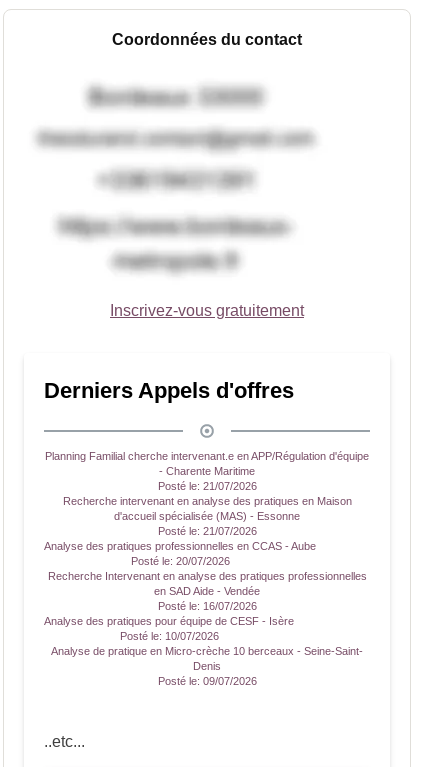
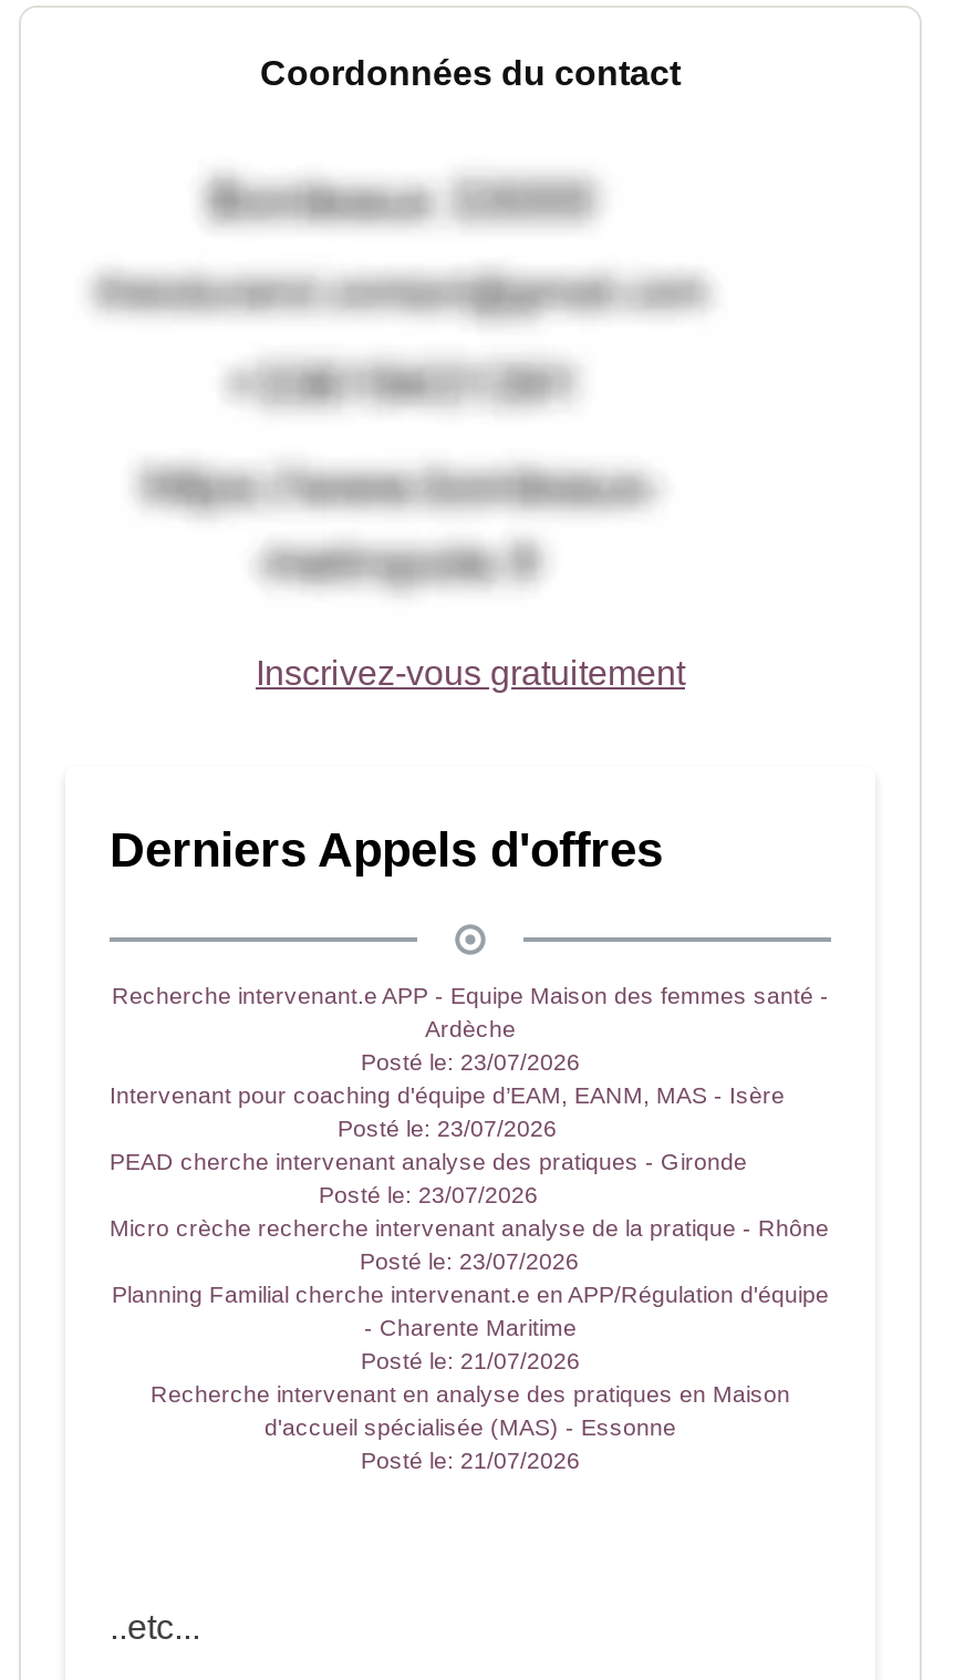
none -> [110,981,829,1273] Recherche intervenant.e APP - Equipe Maison des femmes santé - | Ardèche | Posté le: 23/07/2026 | Intervenant pour coaching d'équipe d’EAM, EANM, MAS - Isère | Posté le: 23/07/2026 | PEAD cherche intervenant analyse des pratiques - Gironde | Posté le: 23/07/2026 | Micro crèche recherche intervenant analyse de la pratique - Rhône | Posté le: 23/07/2026
moved [45,450,369,537] -> [112,1280,829,1472]: Planning Familial cherche intervenant.e en APP/Régulation d'équipe | - Charente Maritime | Posté le: 21/07/2026 | Recherche intervenant en analyse des pratiques en Maison | d'accueil spécialisée (MAS) - Essonne | Posté le: 21/07/2026
[44,540,366,687] Analyse des pratiques professionnelles en CCAS - Aube | Posté le: 20/07/2026 | Recherche Intervenant en analyse des pratiques professionnelles | en SAD Aide - Vendée | Posté le: 16/07/2026 | Analyse des pratiques pour équipe de CESF - Isère | Posté le: 10/07/2026 | Analyse de pratique en Micro-crèche 10 berceaux - Seine-Saint- | Denis | Posté le: 09/07/2026 -> none

